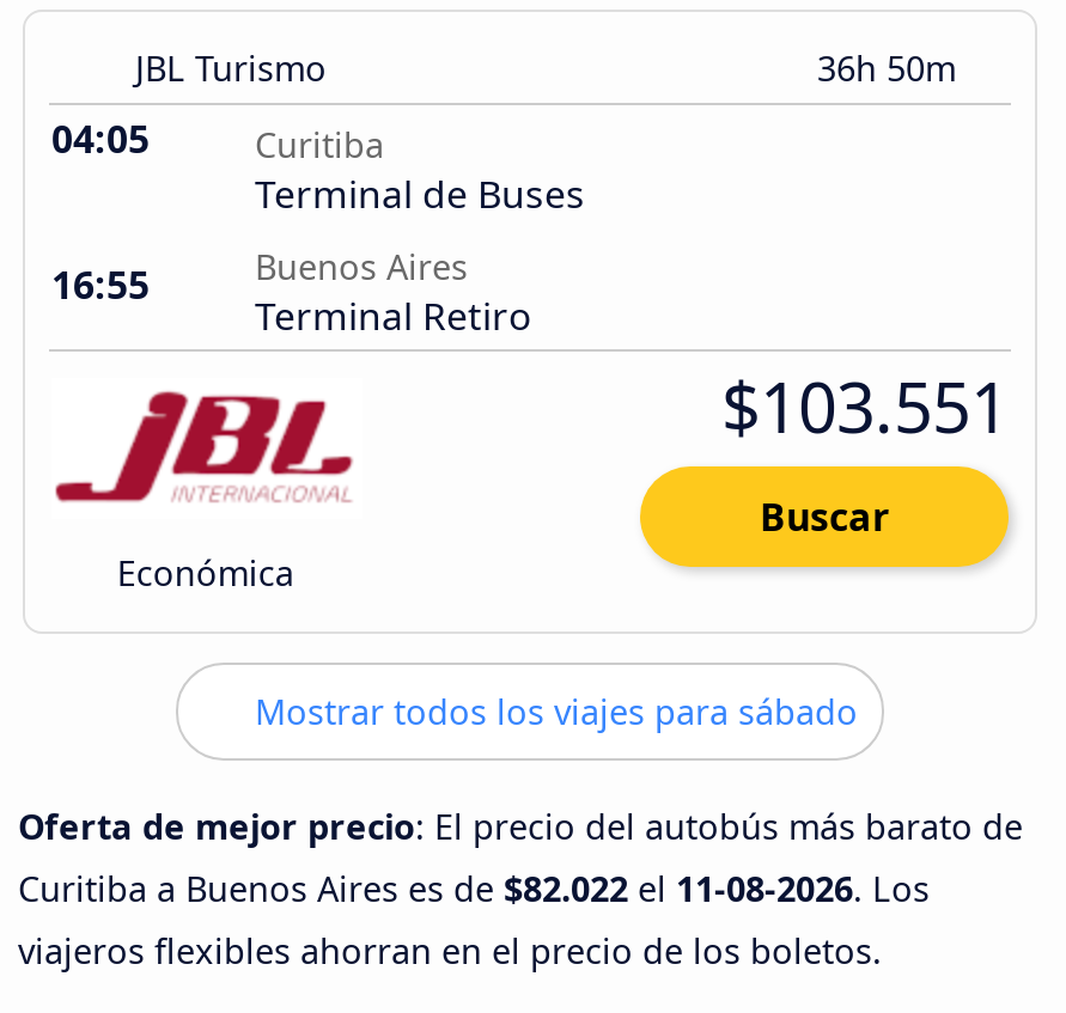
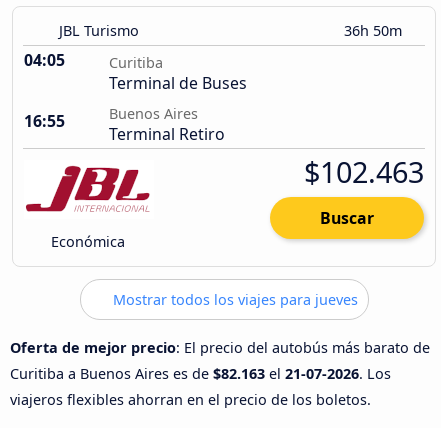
[721,359,1009,453] $103.551 -> [304,152,424,191] $102.463
[245,689,858,735] Mostrar todos los viajes para sábado -> [108,290,357,309] Mostrar todos los viajes para jueves
[18,865,930,910] Curitiba a Buenos Aires es de $82.022 el 11-08-2026. Los -> [10,364,391,383] Curitiba a Buenos Aires es de $82.163 el 21-07-2026. Los

